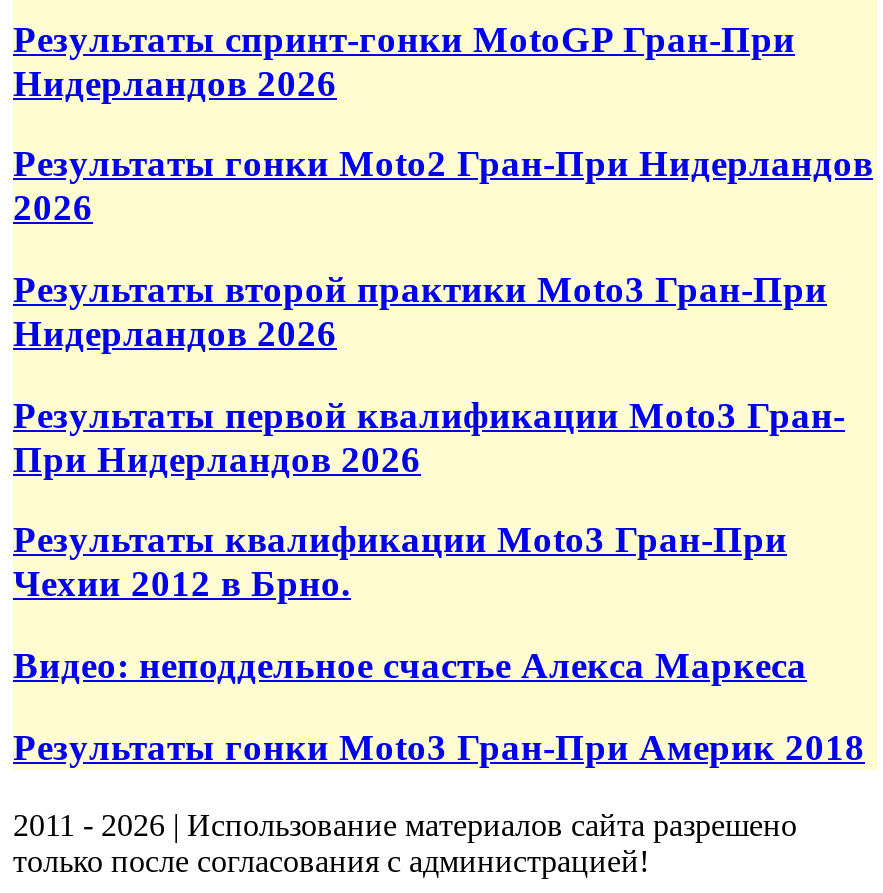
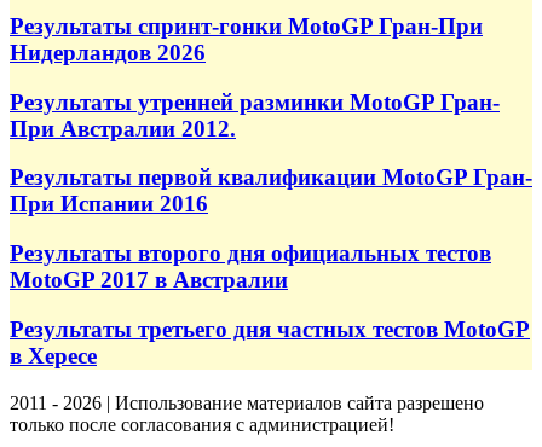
[13,143,873,768] Результаты гонки Moto2 Гран-При Нидерландов | 2026 | Результаты второй практики Moto3 Гран-При | Нидерландов 2026 | Результаты первой квалификации Moto3 Гран- | При Нидерландов 2026 | Результаты квалификации Moto3 Гран-При | Чехии 2012 в Брно. | Видео: неподдельное счастье Алекса Маркеса | Результаты гонки Moto3 Гран-При Америк 2018 -> [10,89,532,368] Результаты утренней разминки MotoGP Гран- | При Австралии 2012. | Результаты первой квалификации MotoGP Гран- | При Испании 2016 | Результаты второго дня официальных тестов | MotoGP 2017 в Австралии | Результаты третьего дня частных тестов MotoGP | в Хересе

